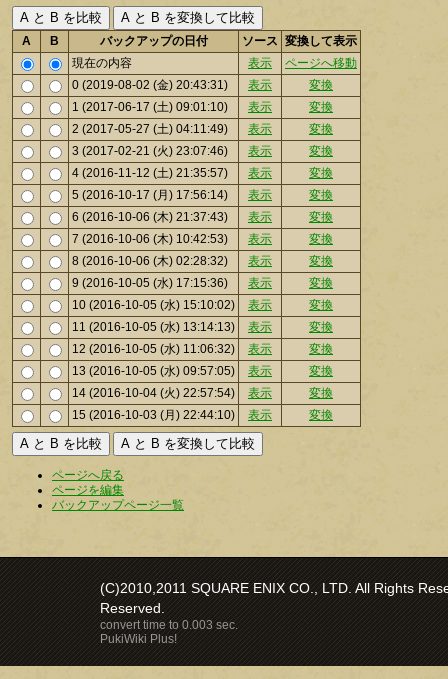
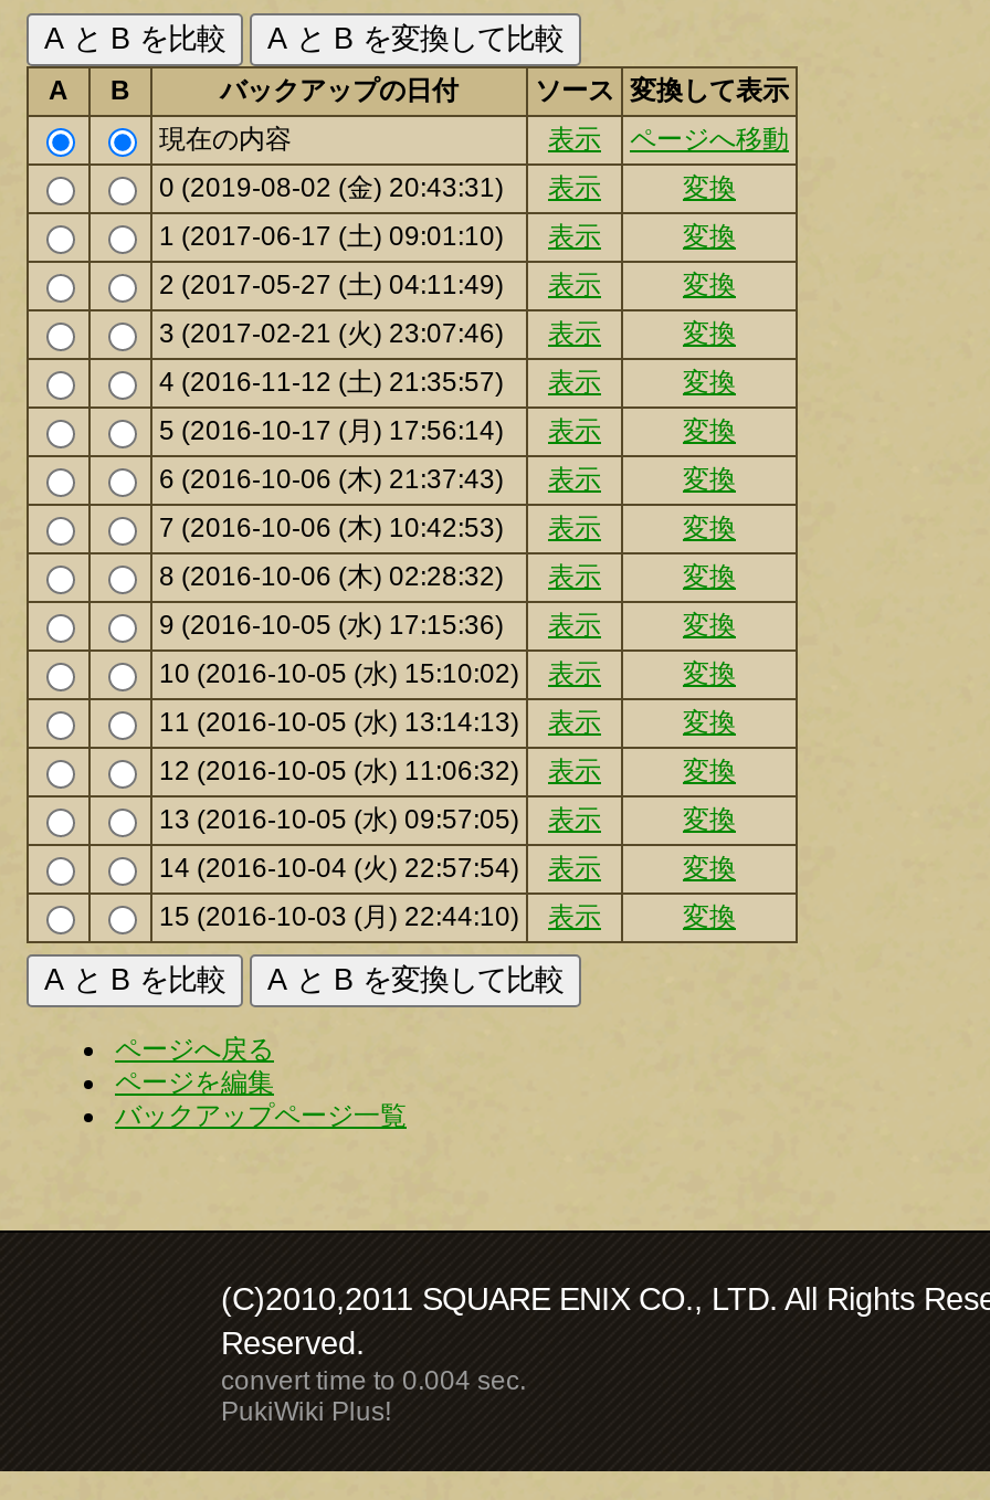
[100,618,238,632] convert time to 0.003 sec. -> [221,1365,526,1396] convert time to 0.004 sec.

